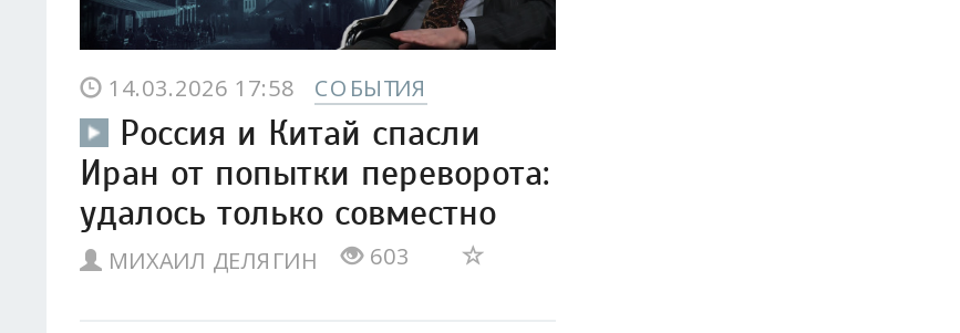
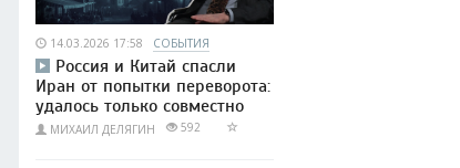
[109,240,423,275] МИХАИЛ ДЕЛЯГИН 603 -> [50,120,207,137] МИХАИЛ ДЕЛЯГИН 592

